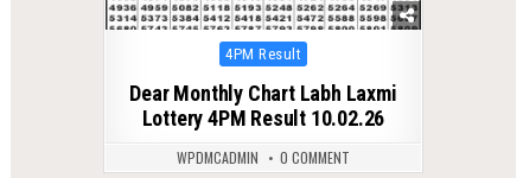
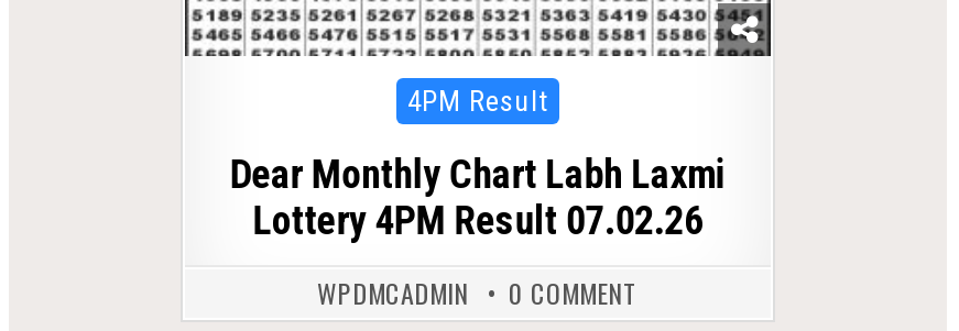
[142,106,385,131] Lottery 4PM Result 10.02.26 -> [253,196,703,242] Lottery 4PM Result 07.02.26

